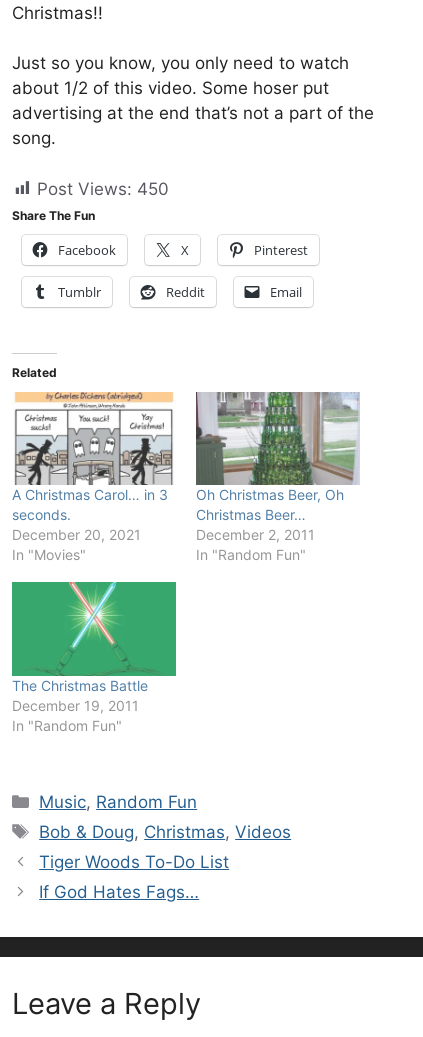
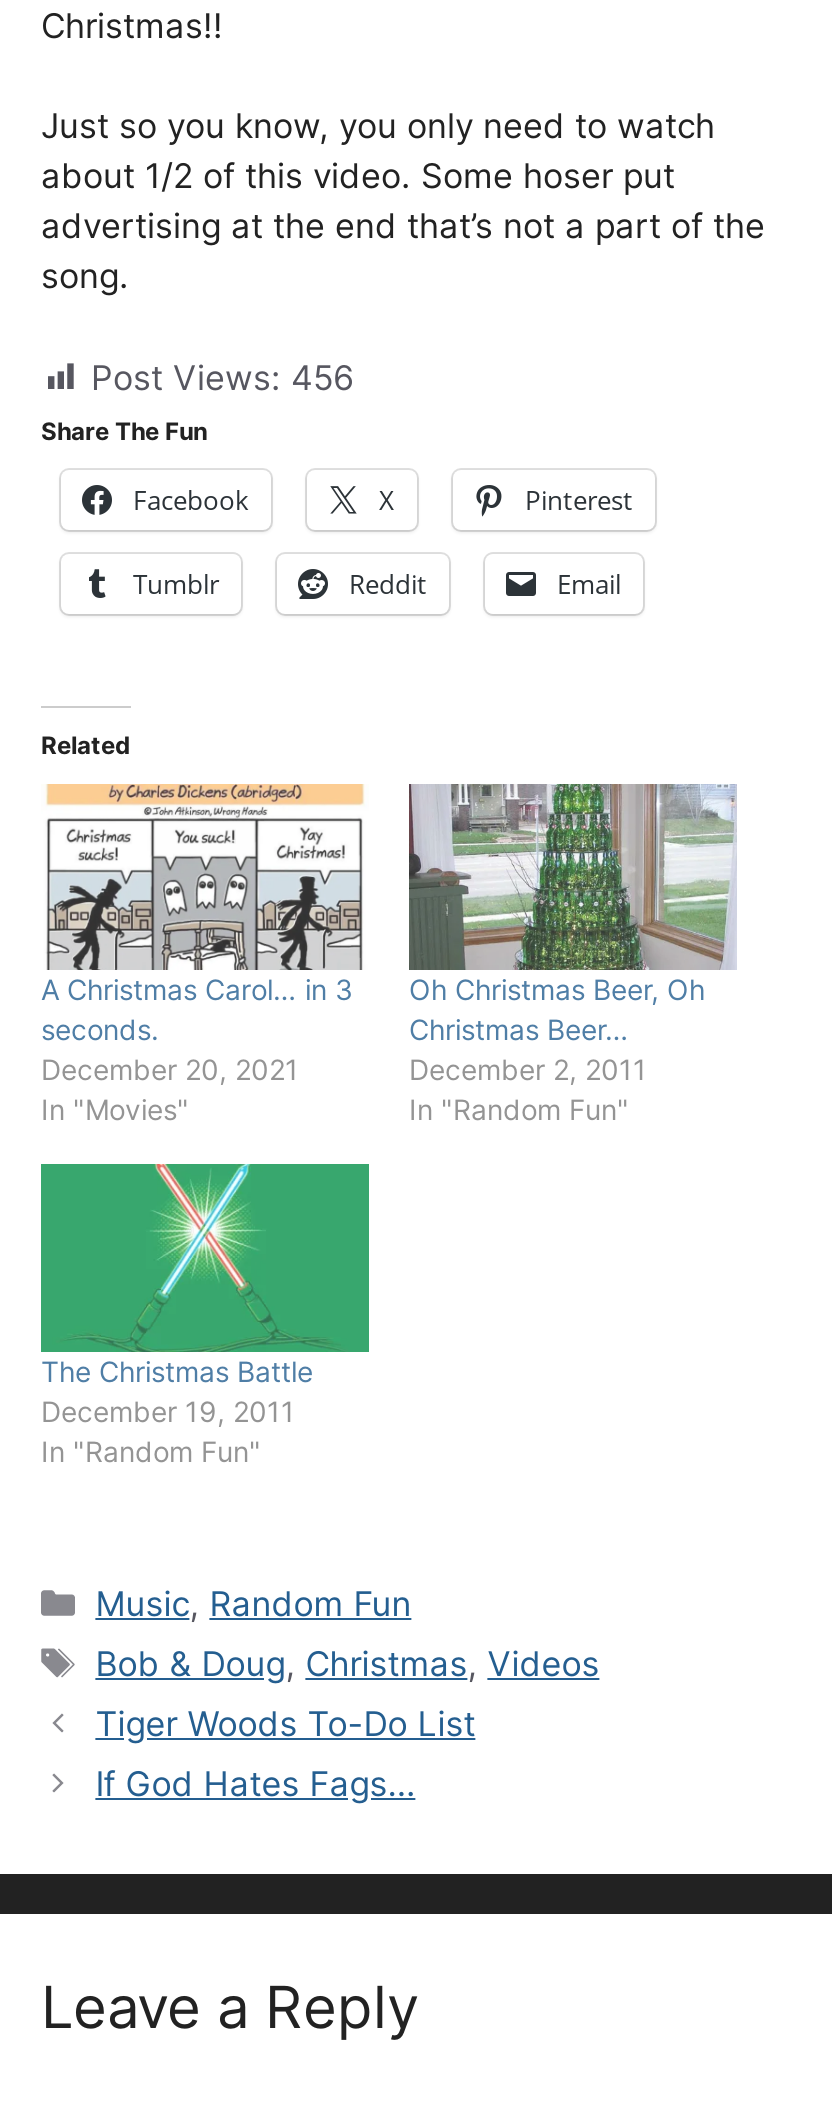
[37,178,169,198] Post Views: 450 -> [91,357,355,397] Post Views: 456

